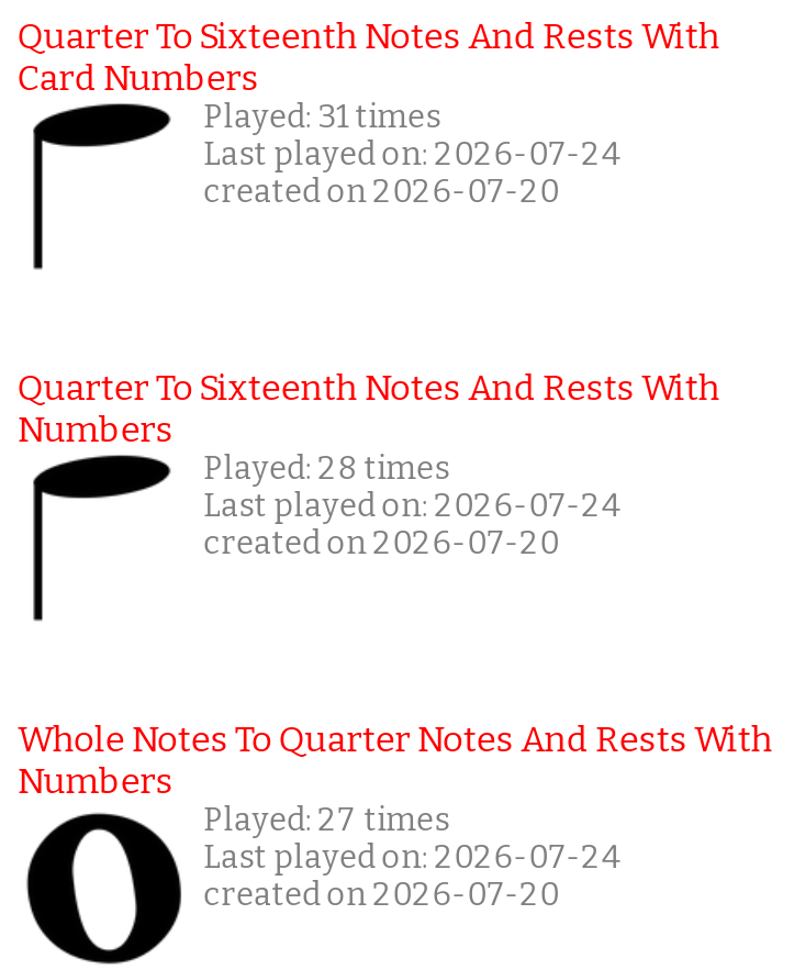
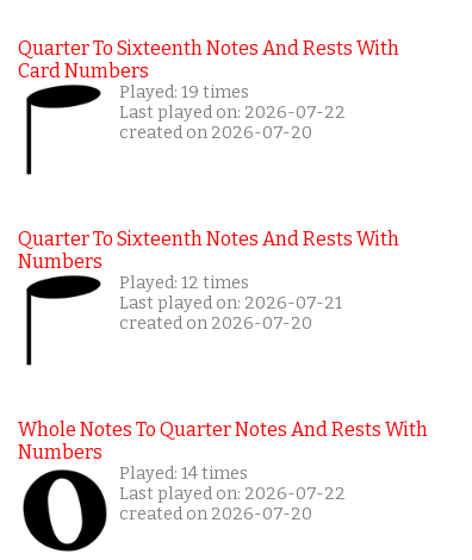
[204,98,441,136] Played: 31 times -> [119,82,249,102] Played: 19 times
[204,136,619,173] Last played on: 2026-07-24 -> [119,102,345,122] Last played on: 2026-07-22
[204,450,450,487] Played: 28 times -> [119,273,249,293] Played: 12 times
[204,487,619,525] Last played on: 2026-07-24 -> [119,293,342,313] Last played on: 2026-07-21
[204,801,450,839] Played: 27 times -> [119,463,248,484] Played: 14 times
[204,839,619,876] Last played on: 2026-07-24 -> [119,484,345,504] Last played on: 2026-07-22

